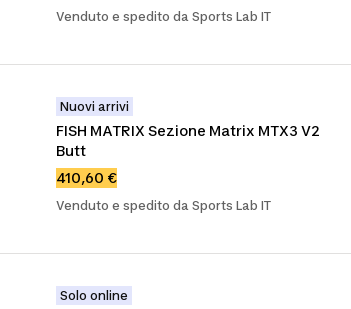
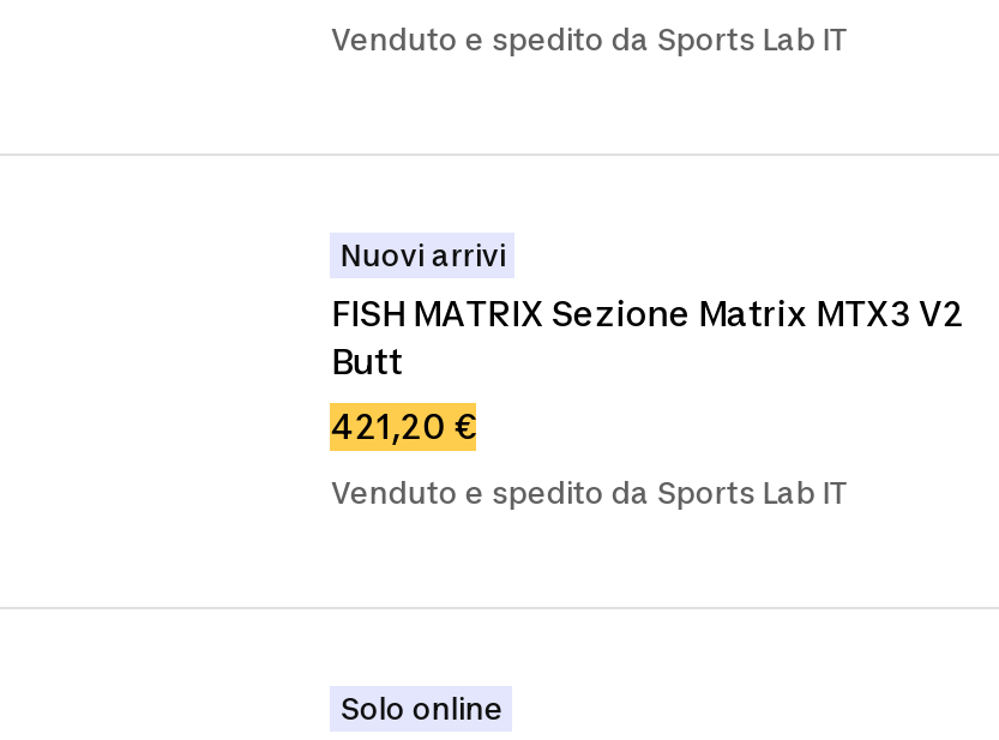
[56,169,117,186] 410,60 € -> [331,405,477,446] 421,20 €

